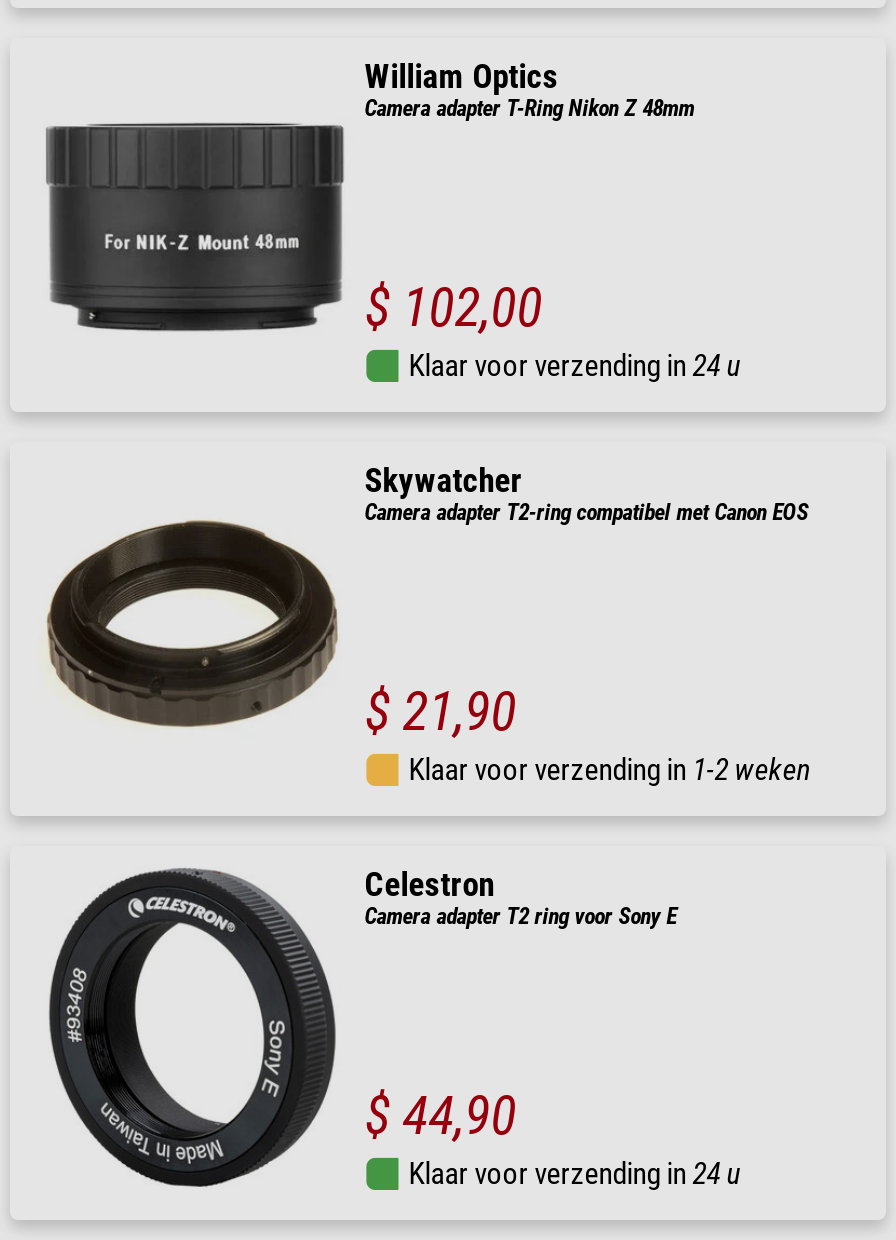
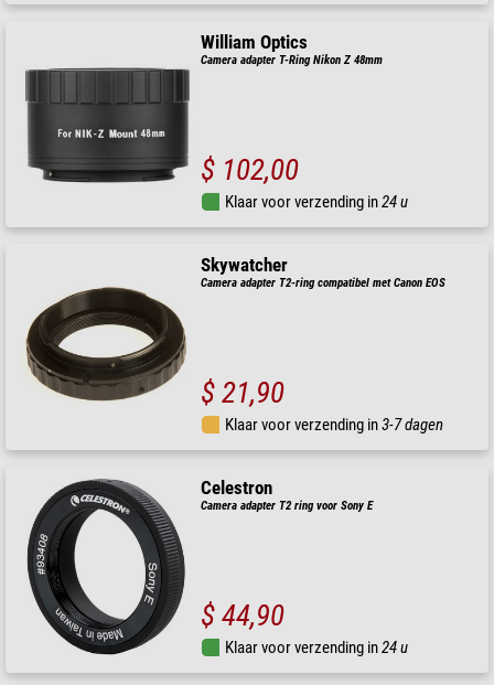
[408,752,810,788] Klaar voor verzending in 1-2 weken -> [225,415,443,434] Klaar voor verzending in 3-7 dagen

